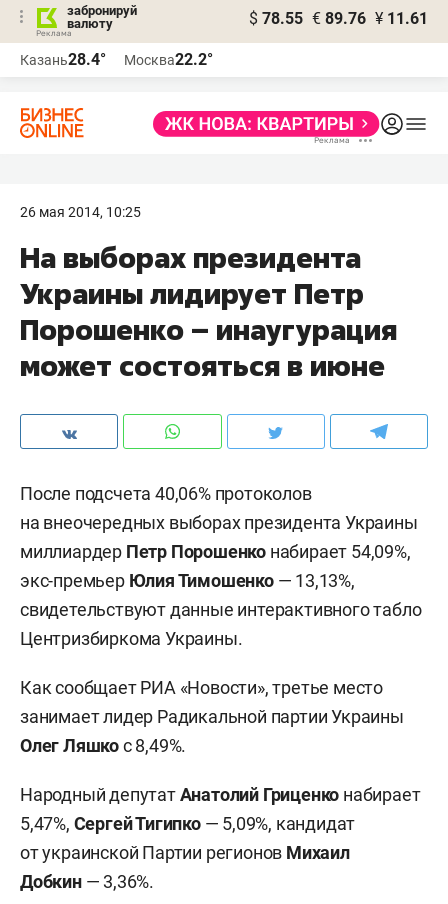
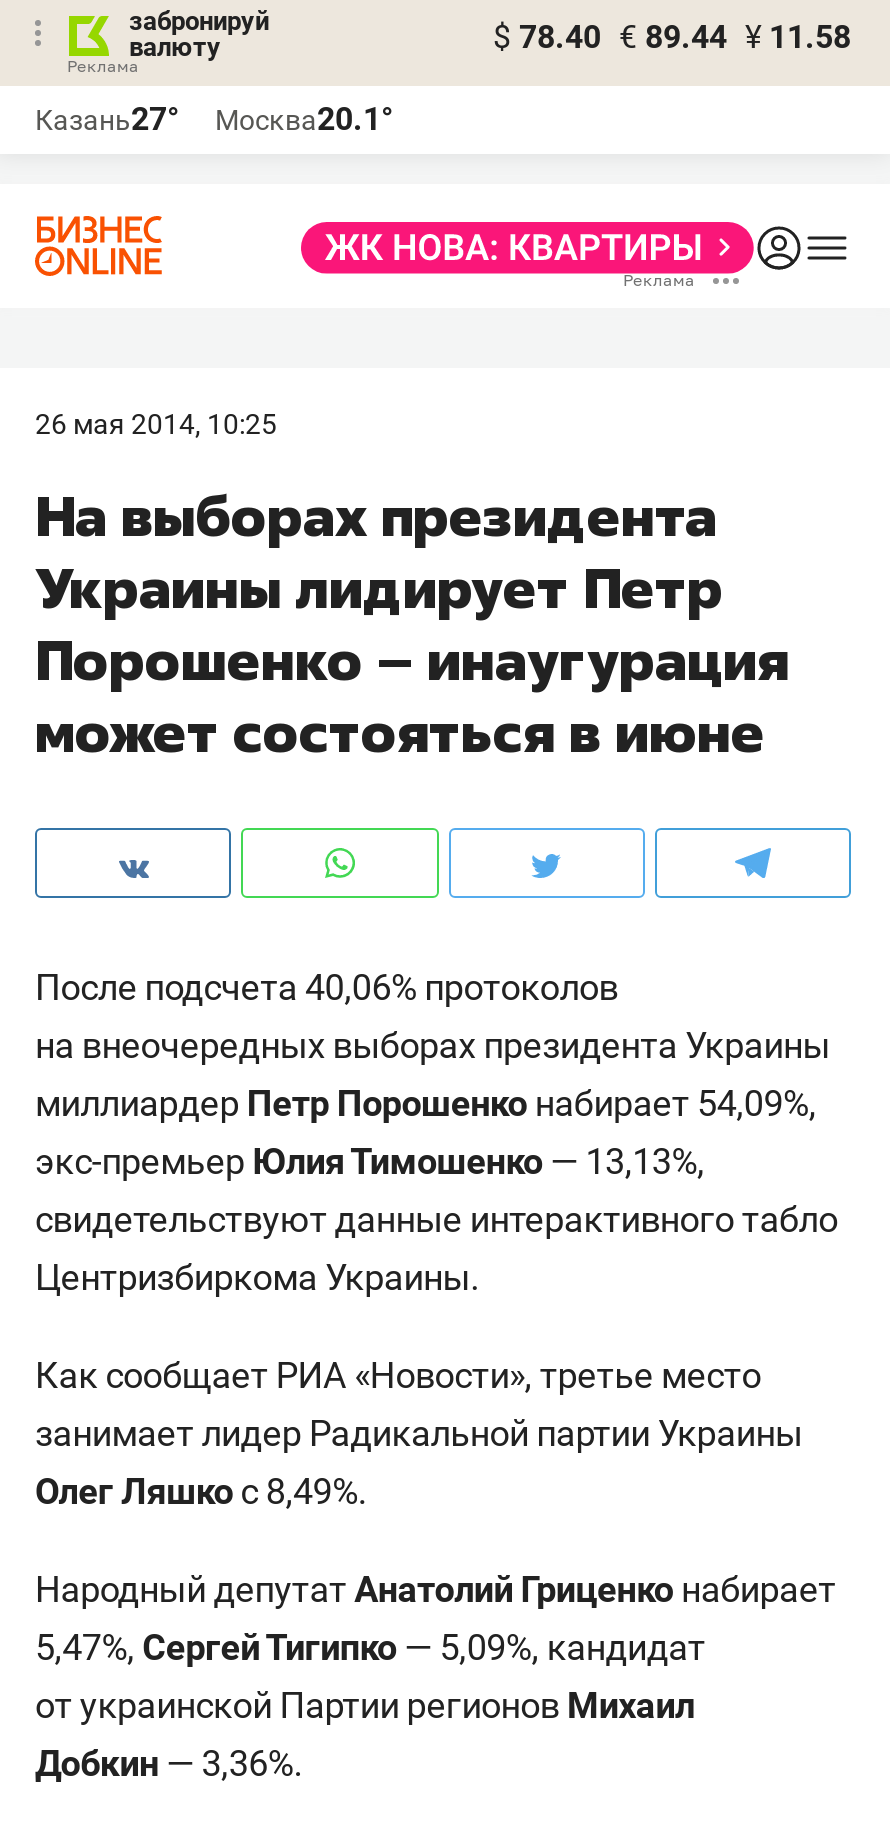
[249,9,428,28] $ 78.55 € 89.76 ¥ 11.61 -> [493,18,851,56] $ 78.40 € 89.44 ¥ 11.58
[20,50,106,69] Казань28.4° -> [35,100,179,138] Казань27°
[124,50,213,69] Москва22.2° -> [215,100,393,138] Москва20.1°

